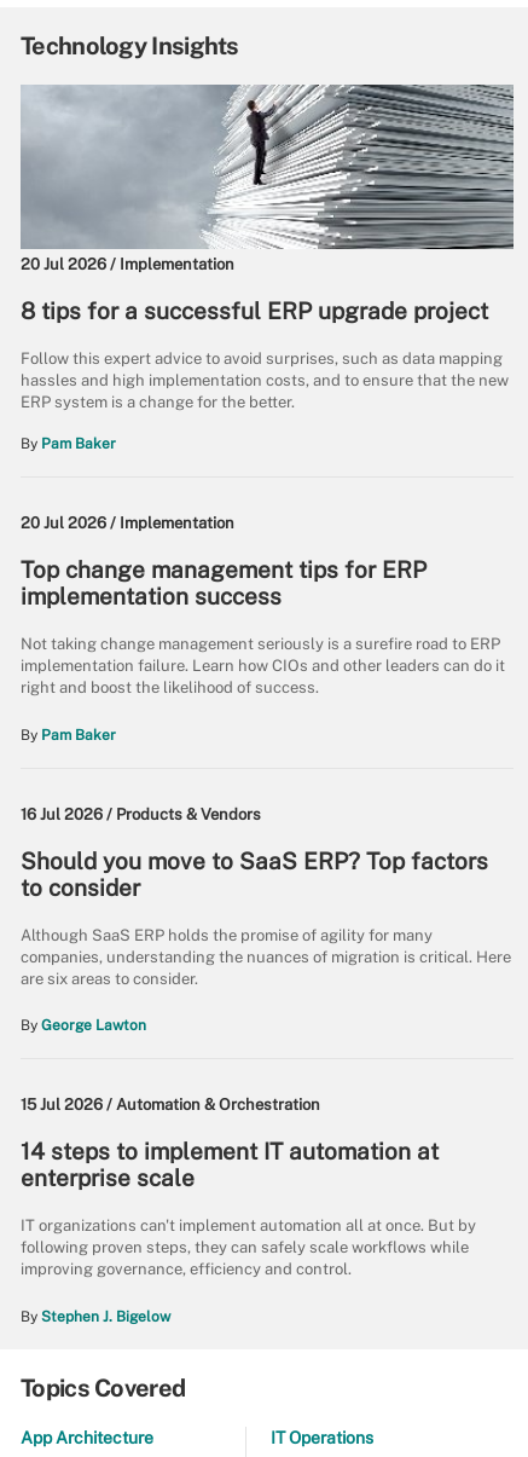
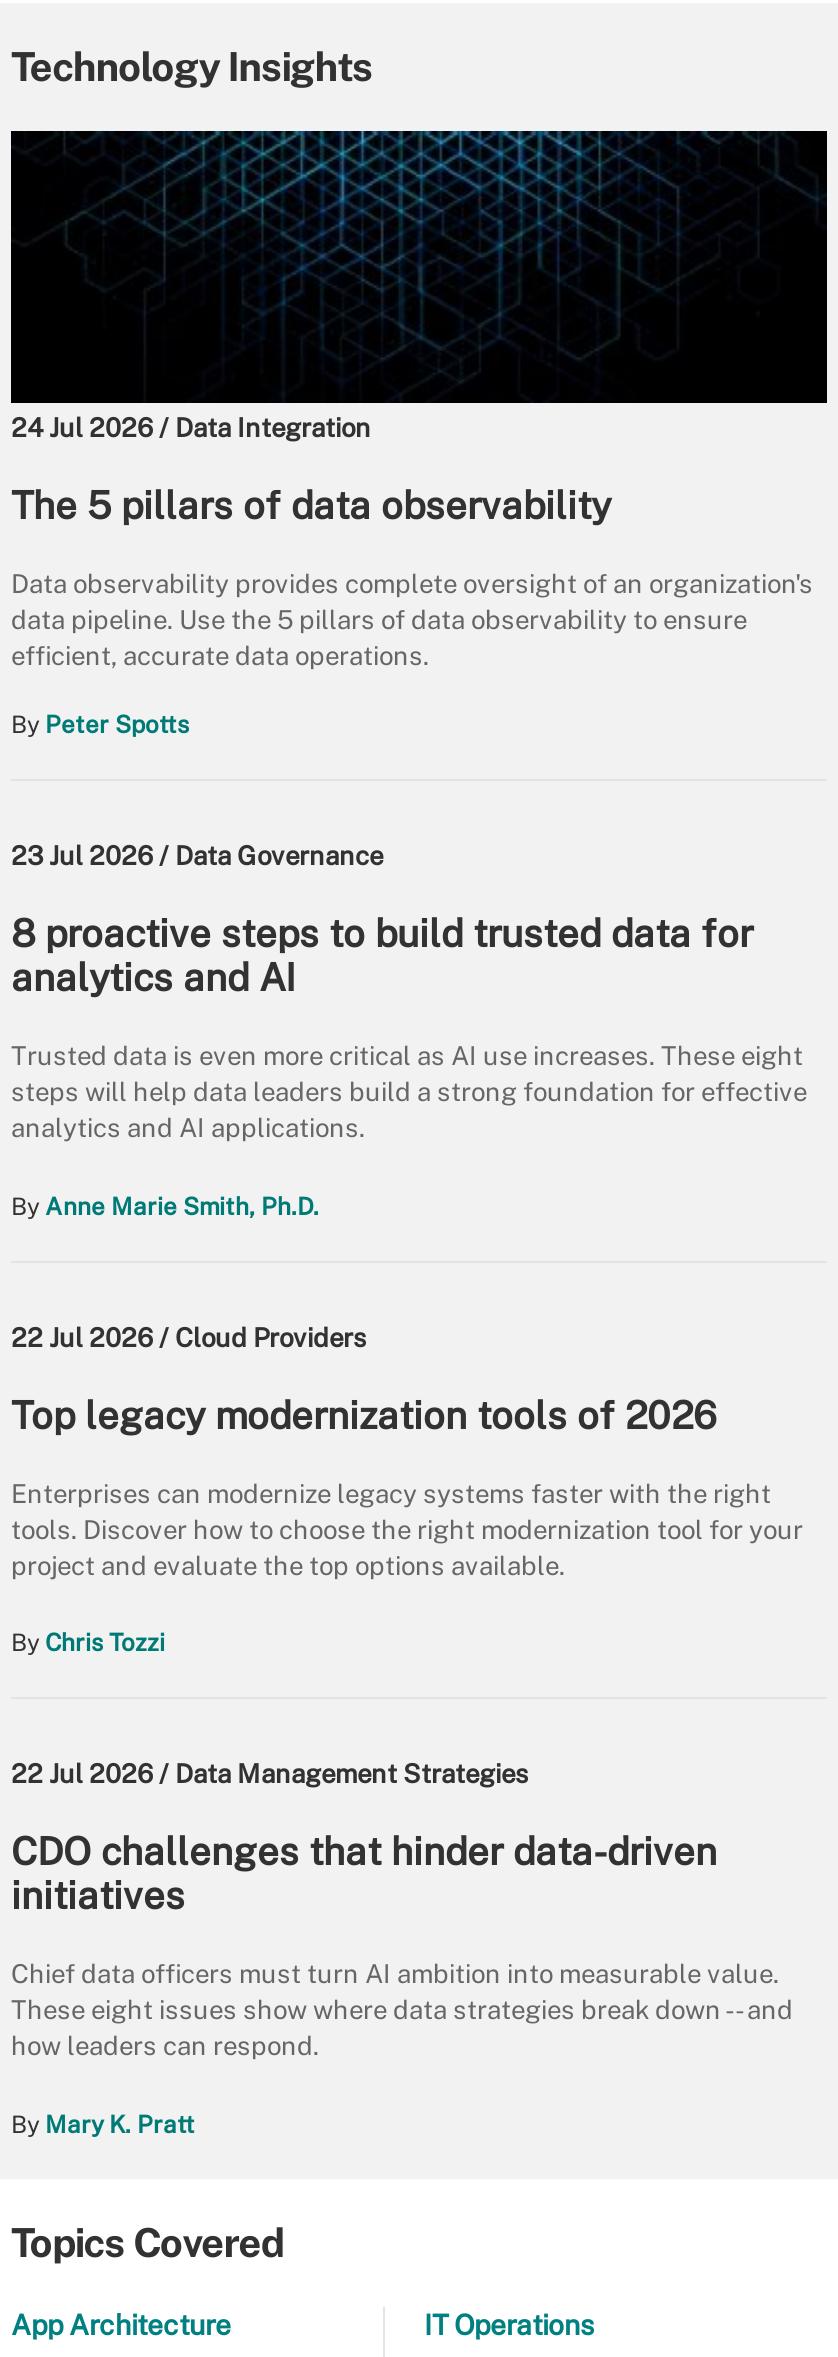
[21,83,515,273] [image] | 20 Jul 2026 / Implementation -> [9,129,827,443] [image] | 24 Jul 2026 / Data Integration
[21,297,488,324] 8 tips for a successful ERP upgrade project -> [11,483,611,527] The 5 pillars of data observability
[21,349,509,411] Follow this expert advice to avoid surprises, such as data mapping | hassles and high implementation costs, and to ensure that the new | ERP system is a change for the better. -> [11,569,813,671] Data observability provides complete oversight of an organization's | data pipeline. Use the 5 pillars of data observability to ensure | efficient, accurate data operations.
[21,435,116,452] By Pam Baker -> [11,711,189,739] By Peter Spotts
[21,514,234,532] 20 Jul 2026 / Implementation -> [11,841,383,871] 23 Jul 2026 / Data Governance
[21,556,427,609] Top change management tips for ERP | implementation success -> [11,911,753,999] 8 proactive steps to build trusted data for | analytics and AI
[21,635,505,696] Not taking change management seriously is a surefire road to ERP | implementation failure. Learn how CIOs and other leaders can do it | right and boost the likelihood of success. -> [11,1041,807,1143] Trusted data is even more critical as AI use increases. These eight | steps will help data leaders build a strong foundation for effective | analytics and AI applications.
[21,726,116,743] By Pam Baker -> [11,1192,319,1220] By Anne Marie Smith, Ph.D.
[21,805,261,823] 16 Jul 2026 / Products & Vendors -> [11,1322,367,1352] 22 Jul 2026 / Cloud Providers
[21,847,488,900] Should you move to SaaS ERP? Top factors | to consider -> [11,1392,717,1436] Top legacy modernization tools of 2026
[21,926,511,987] Although SaaS ERP holds the promise of agility for many | companies, understanding the nuances of migration is critical. Here | are six areas to consider. -> [11,1478,803,1580] Enterprises can modernize legacy systems faster with the right | tools. Discover how to choose the right modernization tool for your | project and evaluate the top options available.
[21,1017,146,1034] By George Lawton -> [11,1629,165,1657] By Chris Tozzi
[21,1095,320,1114] 15 Jul 2026 / Automation & Orchestration -> [11,1759,529,1789] 22 Jul 2026 / Data Management Strategies
[21,1138,439,1191] 14 steps to implement IT automation at | enterprise scale -> [11,1829,717,1917] CDO challenges that hinder data-driven | initiatives
[21,1216,476,1278] IT organizations can't implement automation all at once. But by | following proven steps, they can safely scale workflows while | improving governance, efficiency and control. -> [11,1959,793,2061] Chief data officers must turn AI ambition into measurable value. | These eight issues show where data strategies break down -- and | how leaders can respond.
[21,1308,170,1325] By Stephen J. Bigelow -> [11,2110,195,2138] By Mary K. Pratt

